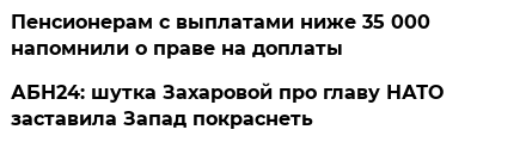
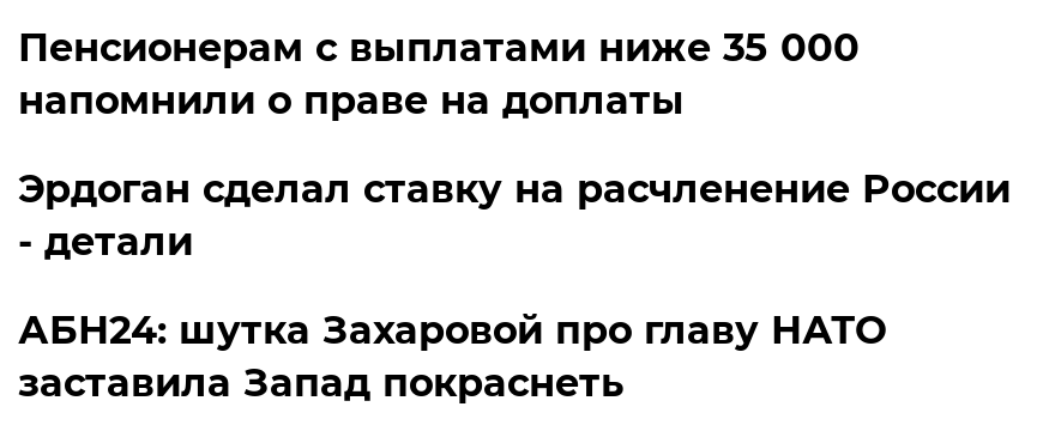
none -> [18,166,1010,265] Эрдоган сделал ставку на расчленение России | - детали

